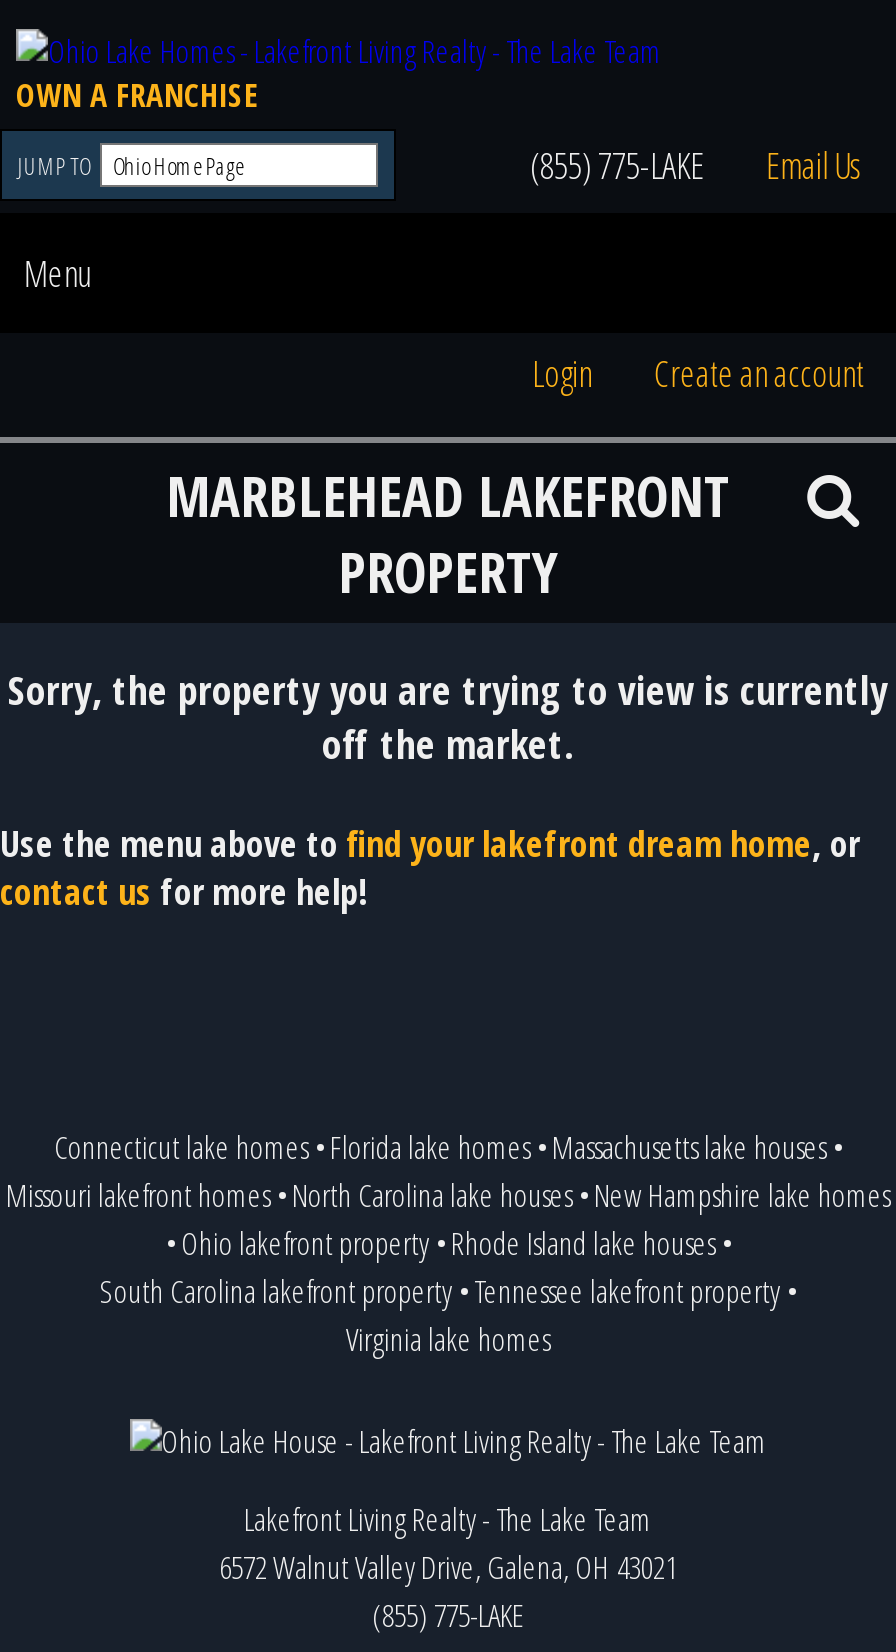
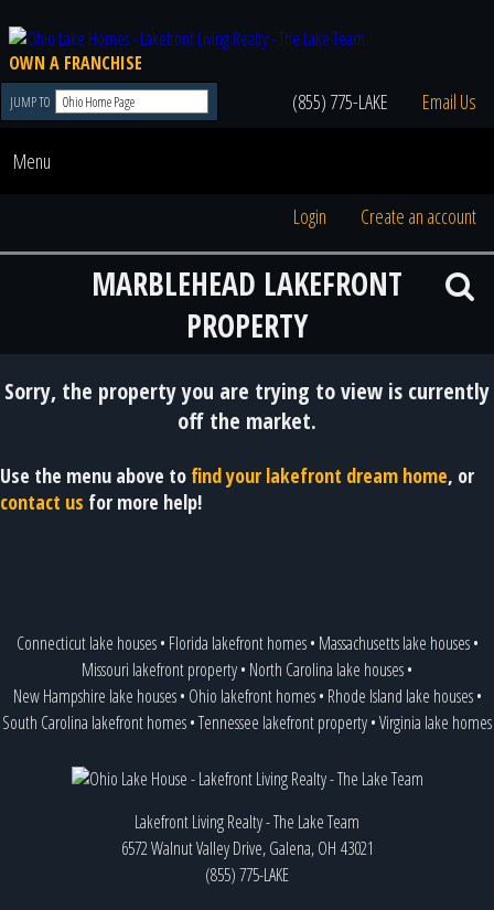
[6,1125,890,1361] Connecticut lake homes • Florida lake homes • Massachusetts lake houses • | Missouri lakefront homes • North Carolina lake houses • New Hampshire lake homes | • Ohio lakefront property • Rhode Island lake houses • | South Carolina lakefront property •Tennessee lakefront property • | Virginia lake homes -> [2,631,492,735] Connecticut lake houses • Florida lakefront homes • Massachusetts lake houses • | Missouri lakefront property • North Carolina lake houses • | New Hampshire lake houses • Ohio lakefront homes • Rhode Island lake houses • | South Carolina lakefront homes • Tennessee lakefront property • Virginia lake homes

